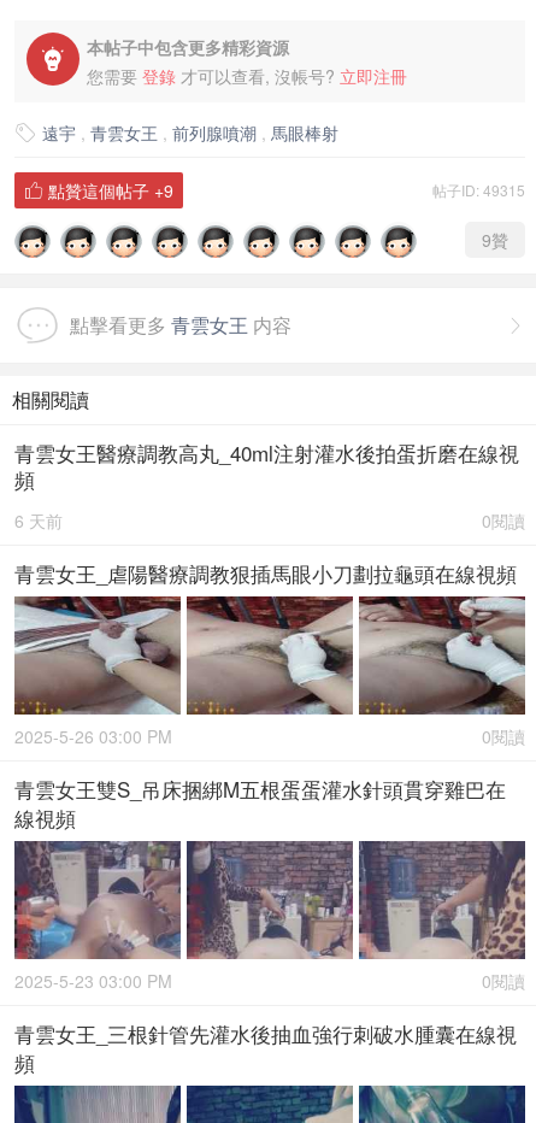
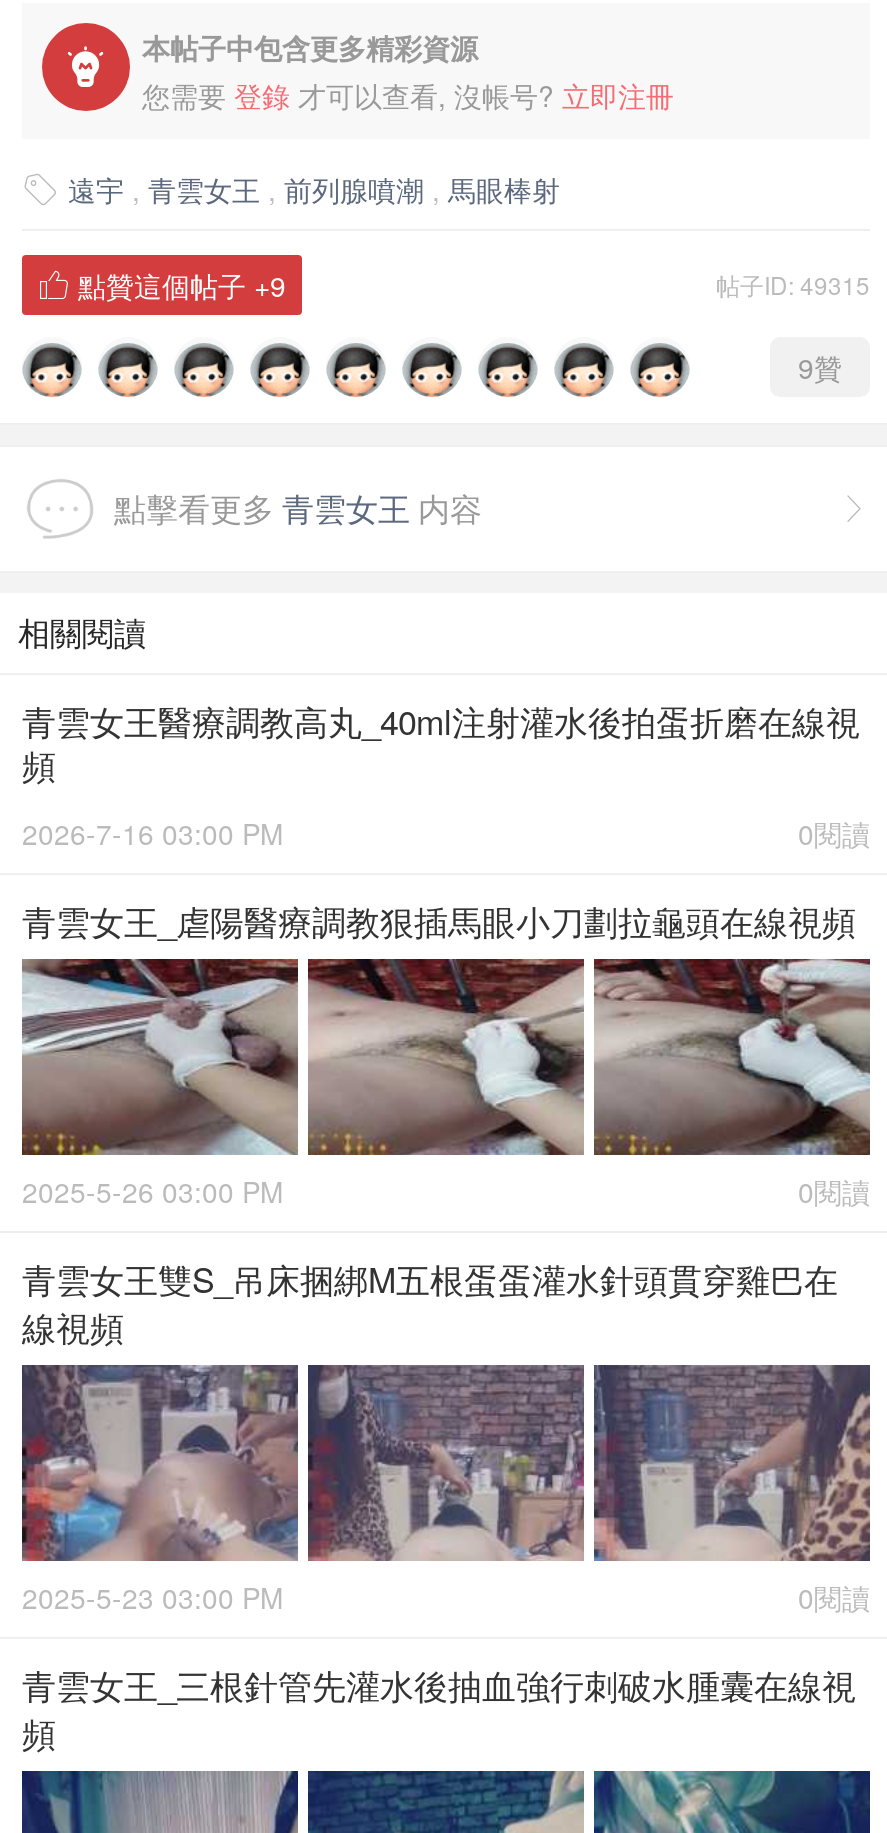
[14,508,63,533] 6 天前 -> [22,813,284,853] 2026-7-16 03:00 PM

